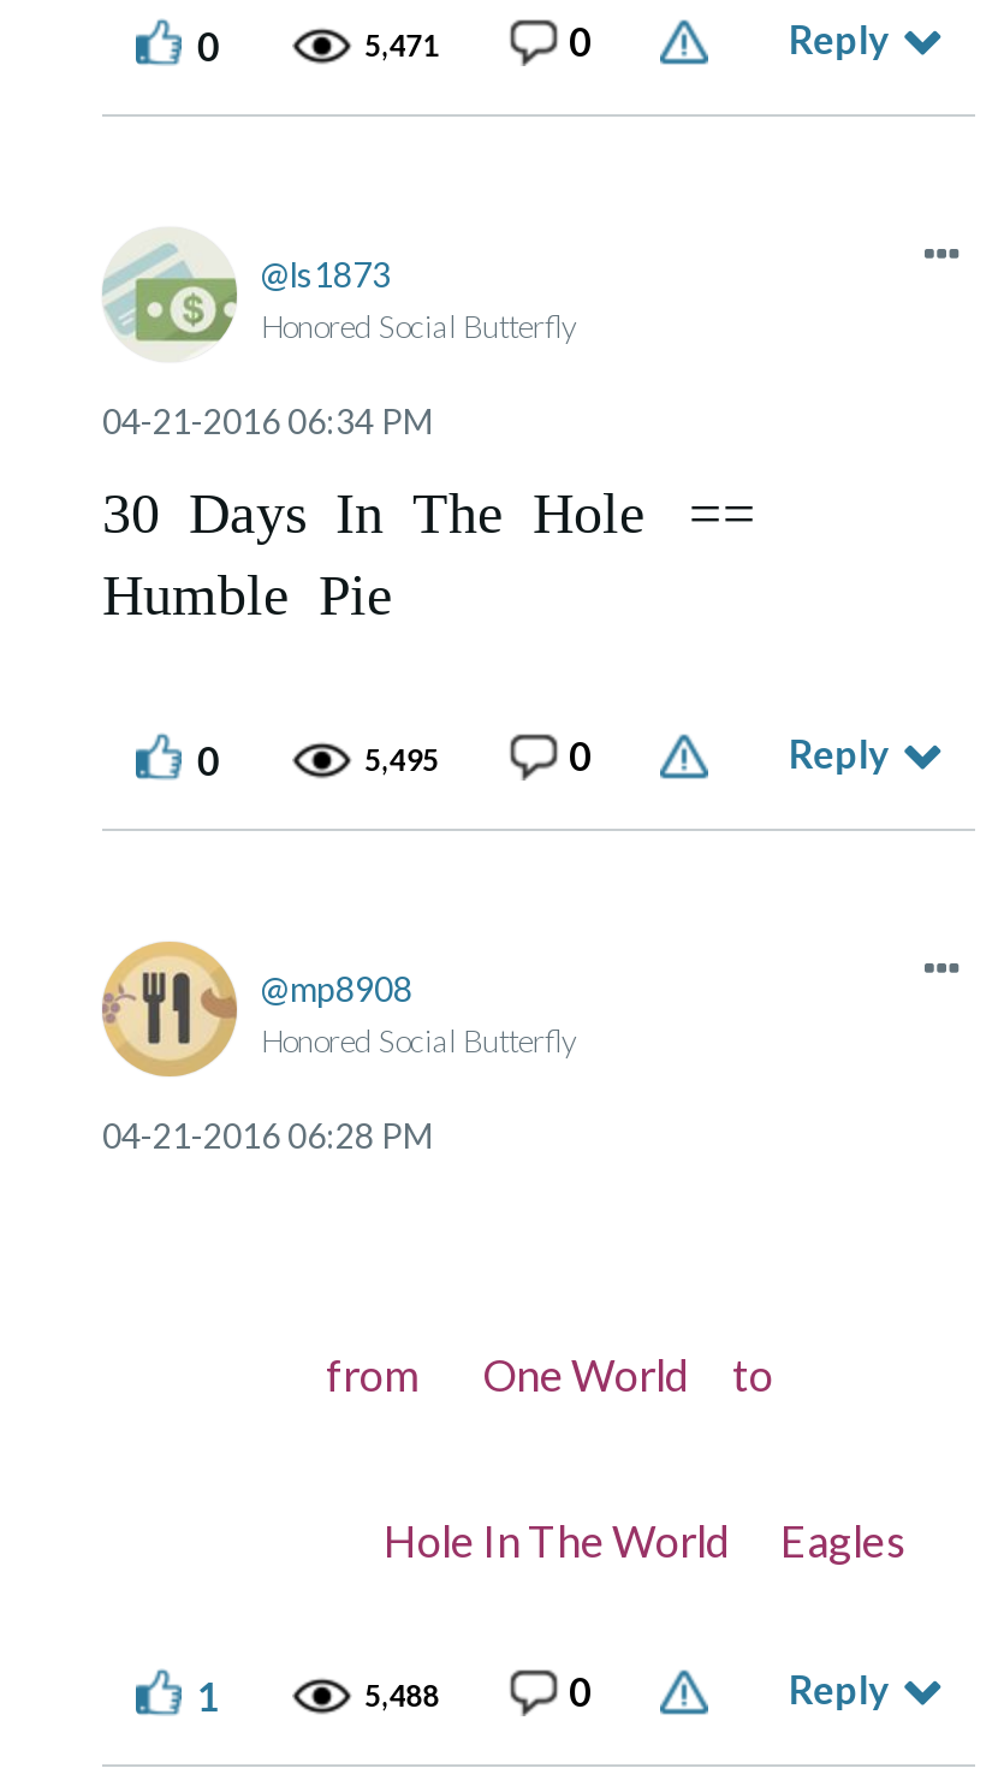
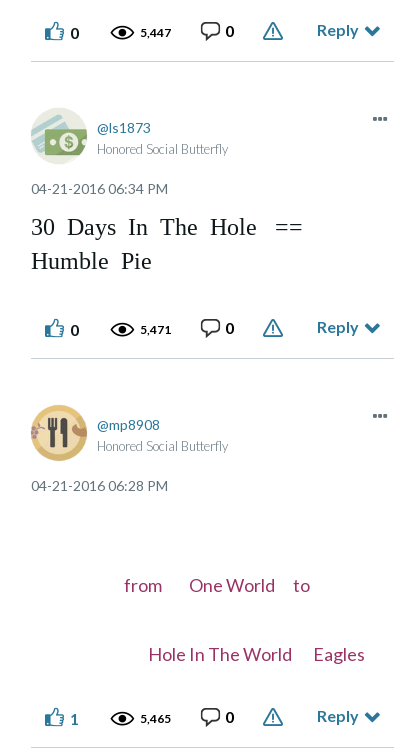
[365,27,439,63] 5,471 -> [140,25,171,40] 5,447
[365,741,439,777] 5,495 -> [140,322,171,337] 5,471
[365,1677,439,1713] 5,488 -> [140,711,171,726] 5,465

